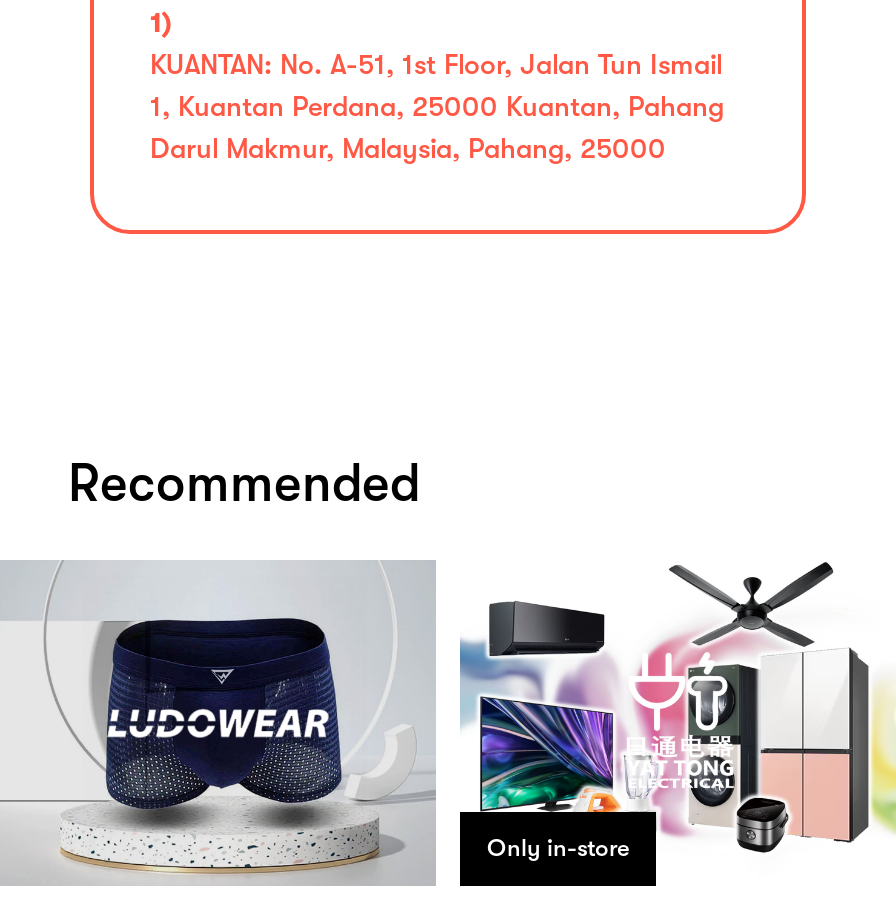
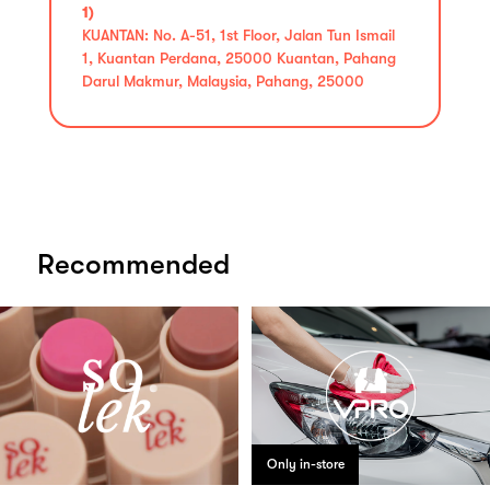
[6,560,436,886] [image] -> [3,305,240,486] [image]
[460,560,890,886] [image] -> [250,305,487,486] [image]

